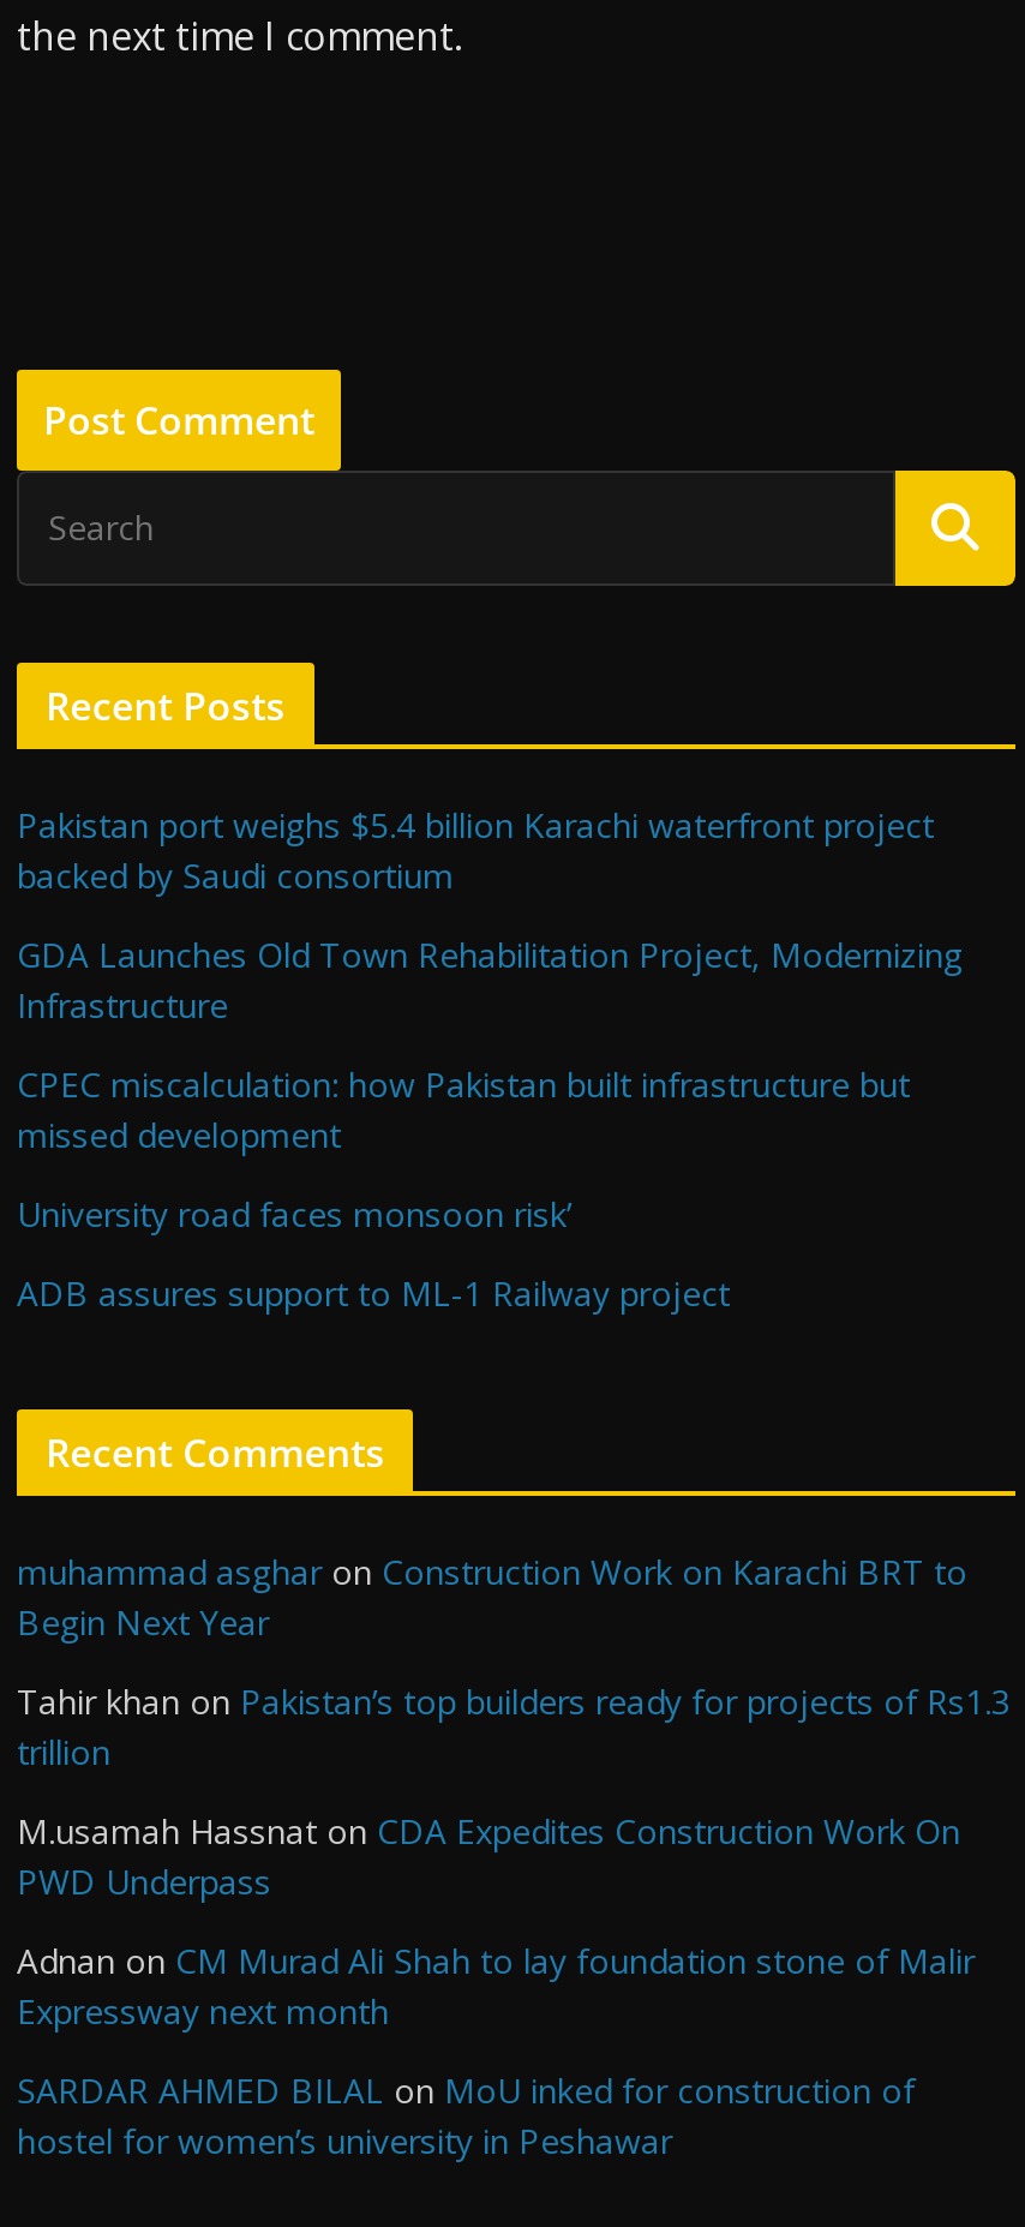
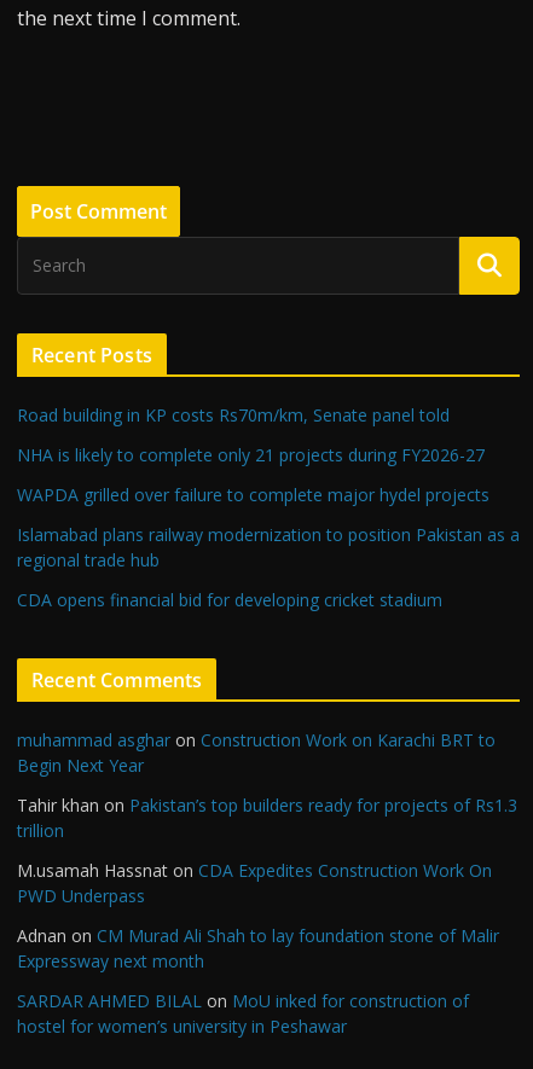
[17,802,934,898] Pakistan port weighs $5.4 billion Karachi waterfront project | backed by Saudi consortium -> [17,403,450,426] Road building in KP costs Rs70m/km, Senate panel told
[17,932,963,1028] GDA Launches Old Town Rehabilitation Project, Modernizing | Infrastructure -> [17,443,485,466] NHA is likely to complete only 21 projects during FY2026-27
[17,1061,910,1157] CPEC miscalculation: how Pakistan built infrastructure but | missed development -> [17,483,489,506] WAPDA grilled over failure to complete major hydel projects
[17,1191,571,1237] University road faces monsoon risk’ -> [17,523,520,571] Islamabad plans railway modernization to position Pakistan as a | regional trade hub
[17,1270,730,1316] ADB assures support to ML-1 Railway project -> [17,588,442,611] CDA opens financial bid for developing cricket stadium

